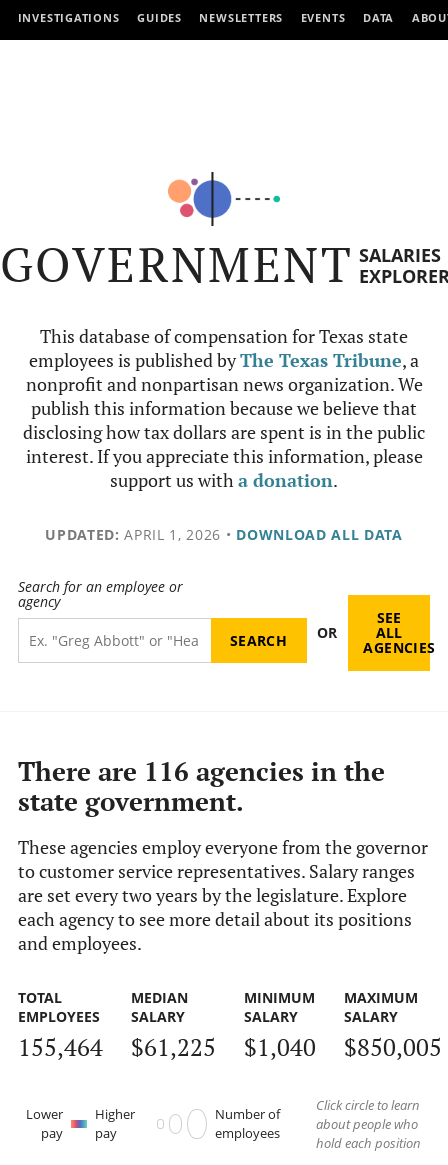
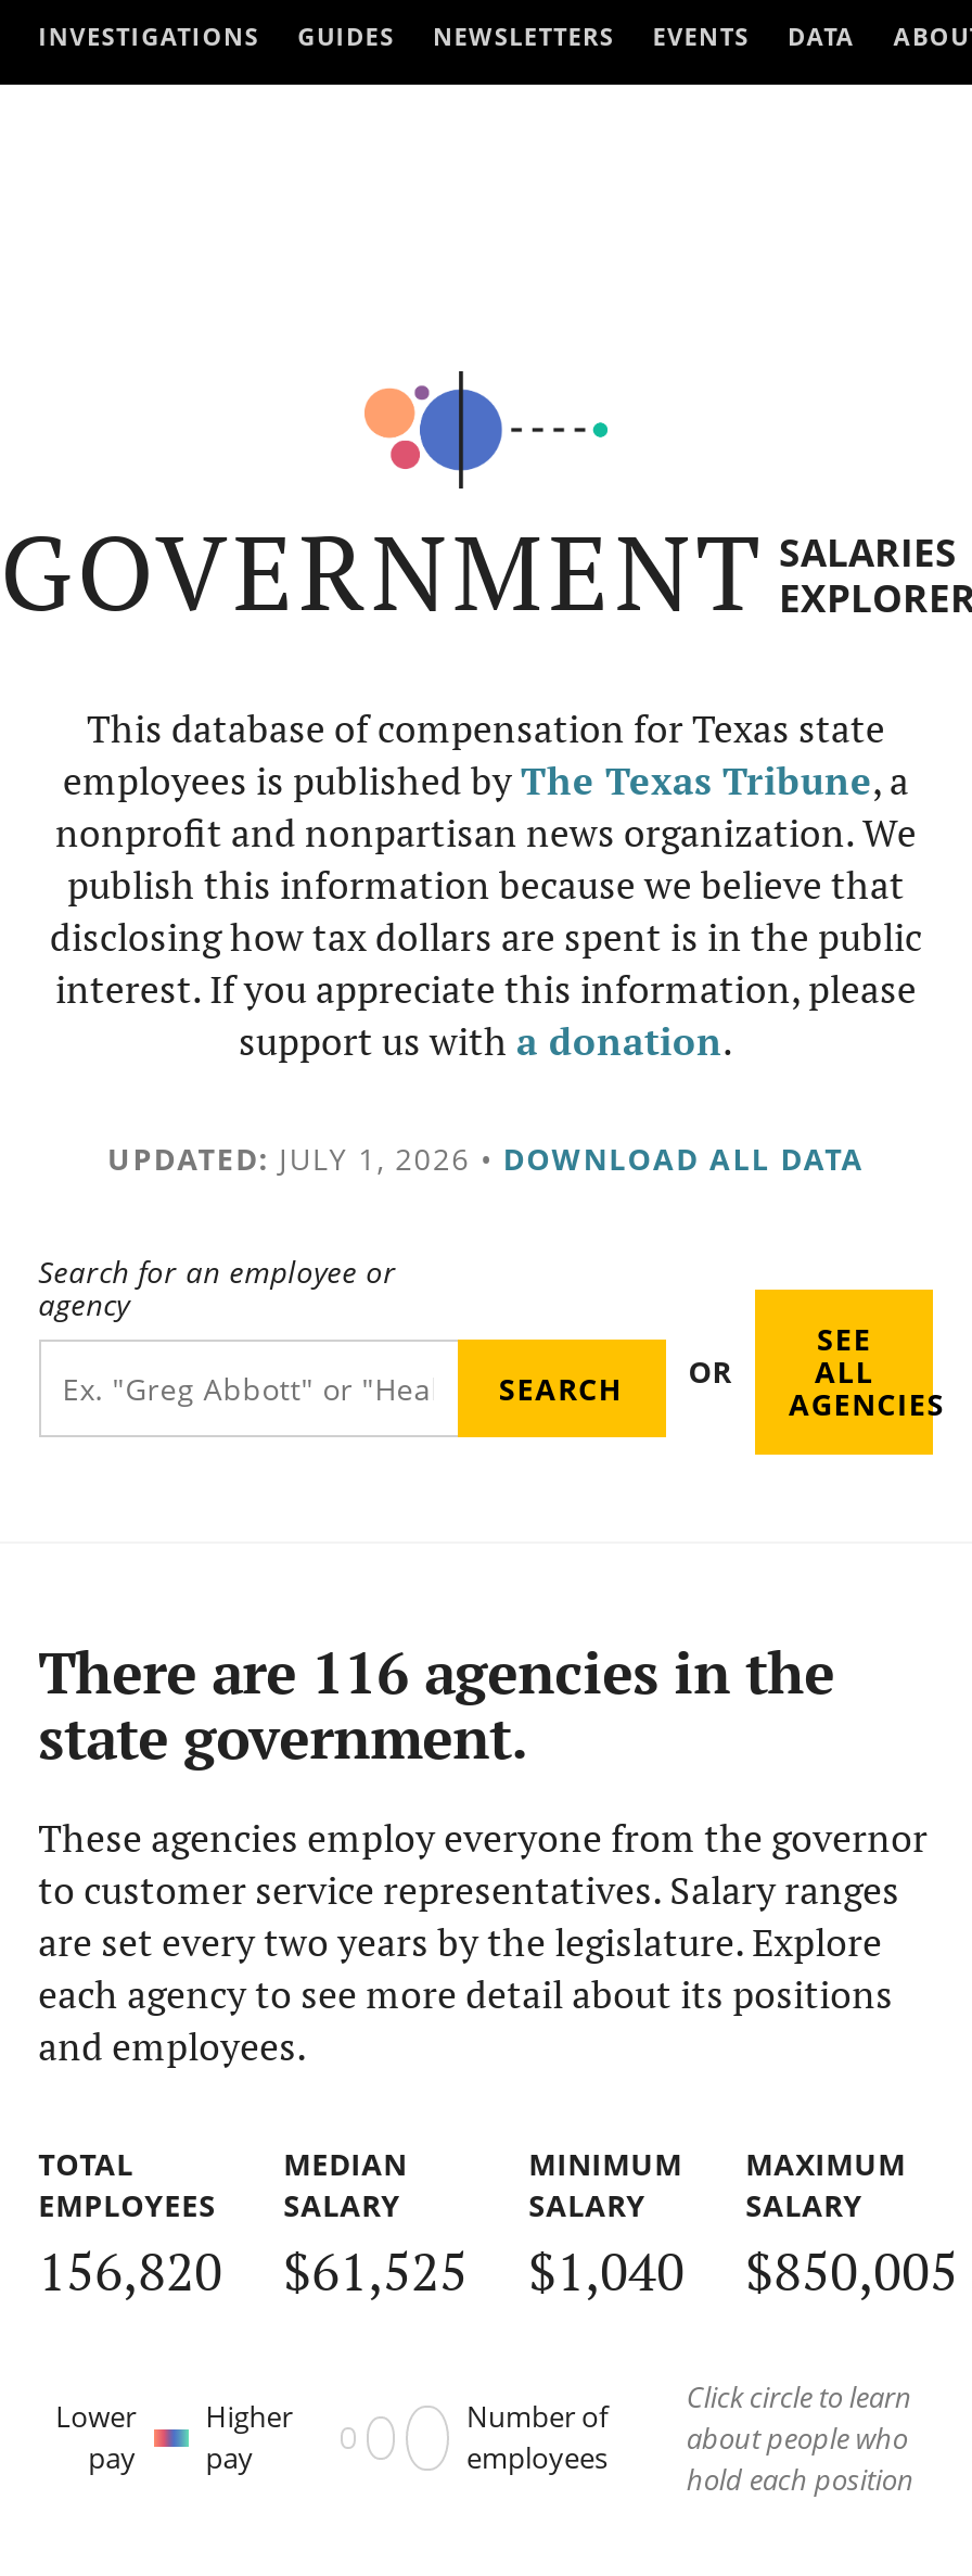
[45,525,403,544] UPDATED: APRIL 1, 2026 • DOWNLOAD ALL DATA -> [107,1138,865,1179] UPDATED: JULY 1, 2026 • DOWNLOAD ALL DATA
[18,1031,103,1063] 155,464 -> [38,2236,223,2305] 156,820
[131,1031,216,1063] $61,225 -> [283,2236,468,2305] $61,525

